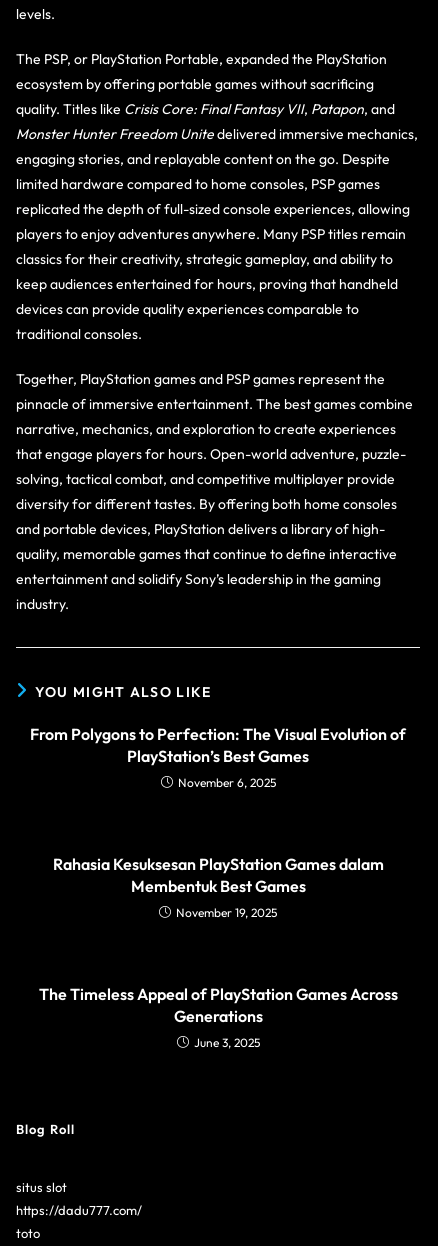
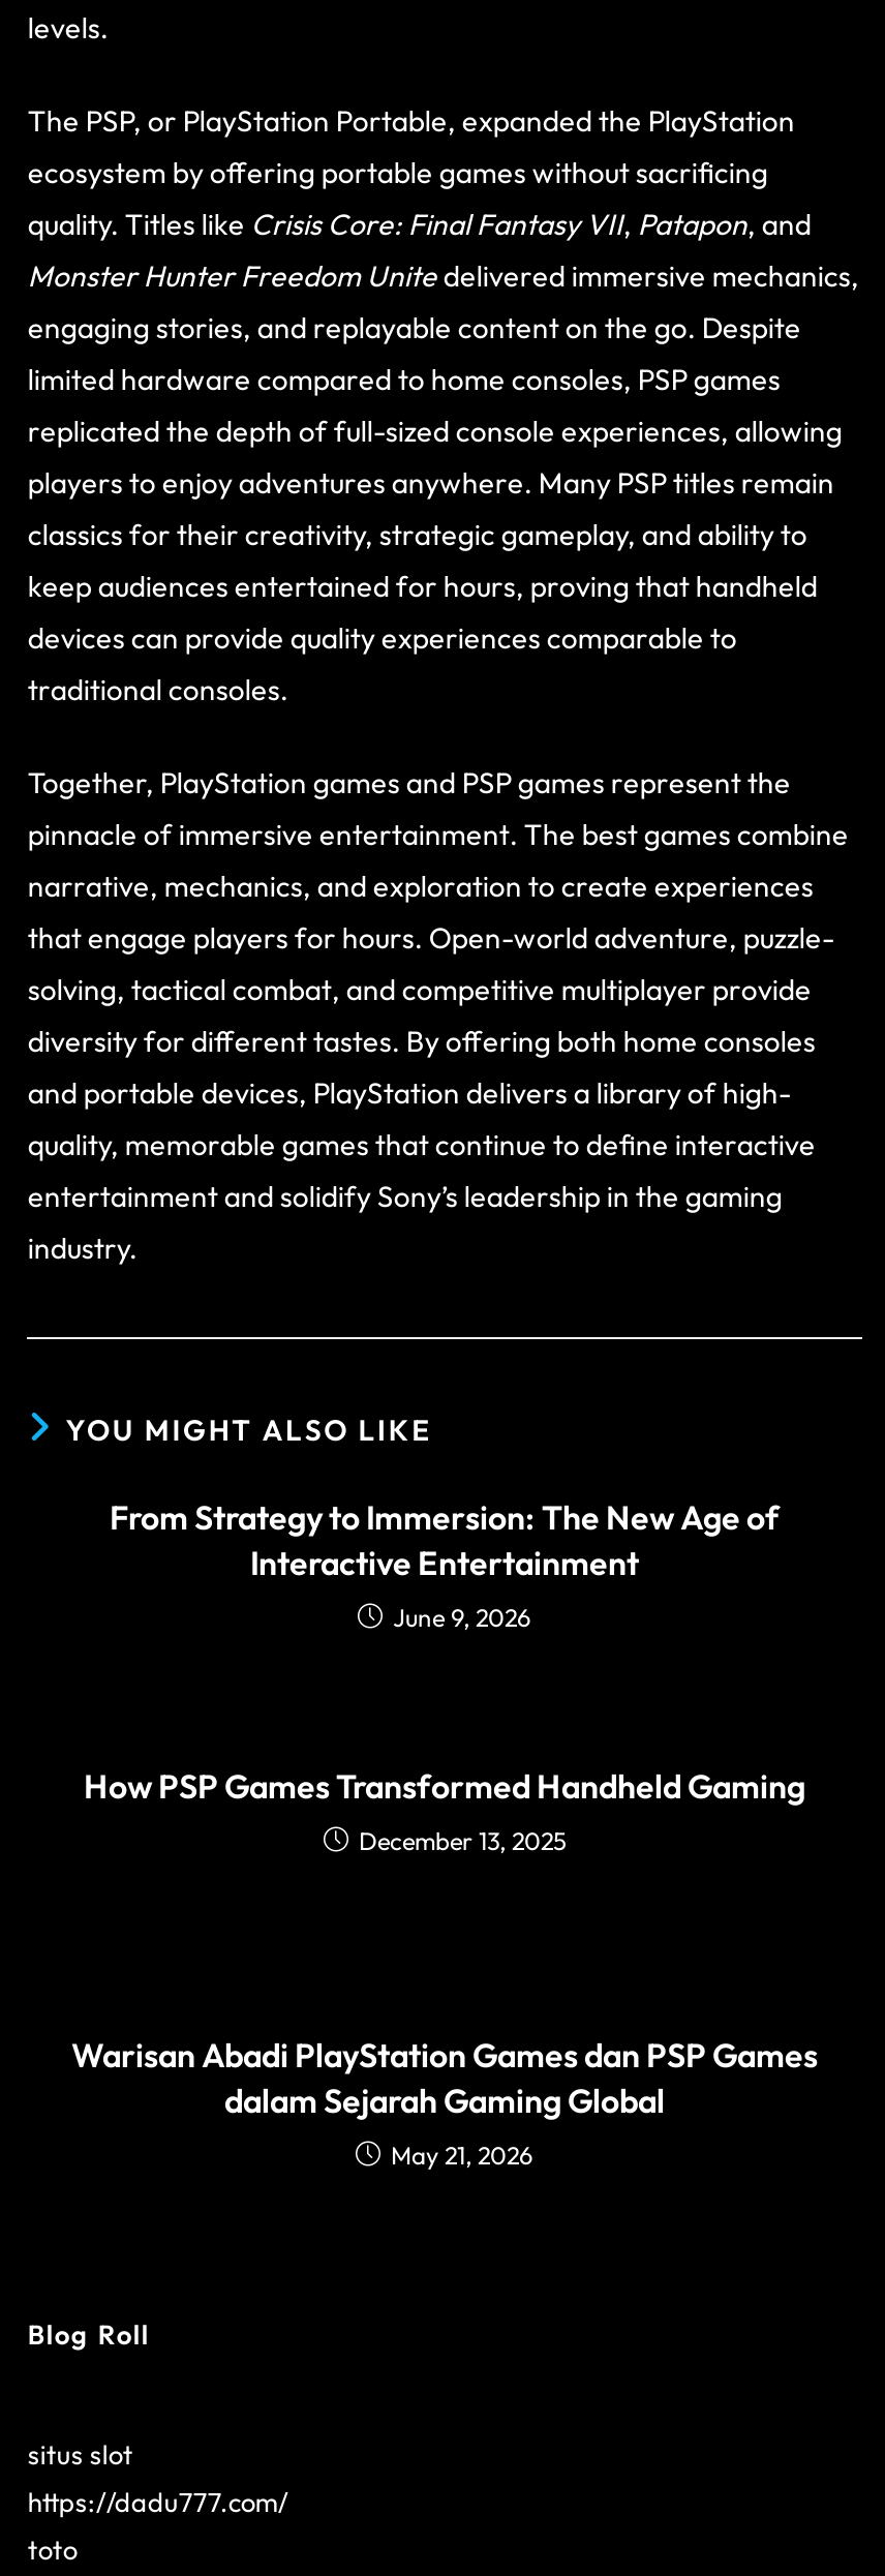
[30,724,406,790] From Polygons to Perfection: The Visual Evolution of | PlayStation’s Best Games | November 6, 2025 -> [110,1496,780,1632] From Strategy to Immersion: The New Age of | Interactive Entertainment | June 9, 2026
[52,854,383,920] Rahasia Kesuksesan PlayStation Games dalam | Membentuk Best Games | November 19, 2025 -> [84,1764,805,1855] How PSP Games Transformed Handheld Gaming | December 13, 2025
[38,984,397,1050] The Timeless Appeal of PlayStation Games Across | Generations | June 3, 2025 -> [71,2033,818,2170] Warisan Abadi PlayStation Games dan PSP Games | dalam Sejarah Gaming Global | May 21, 2026

